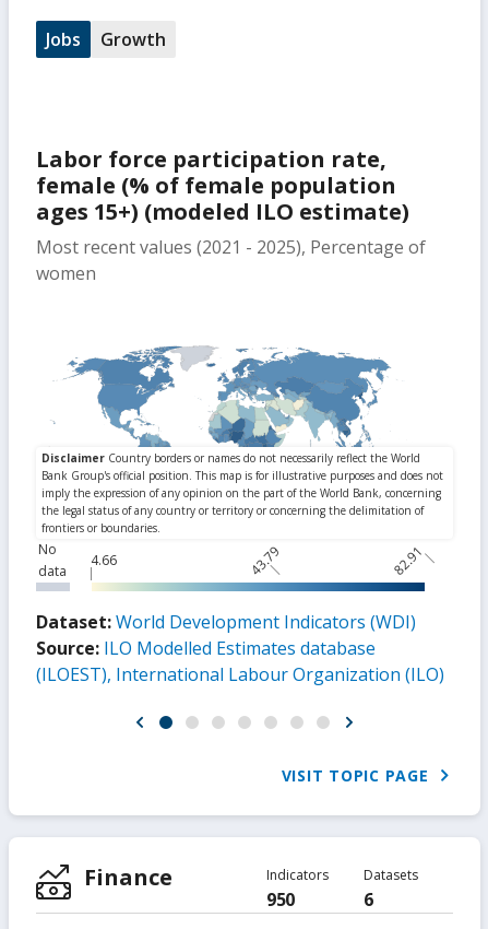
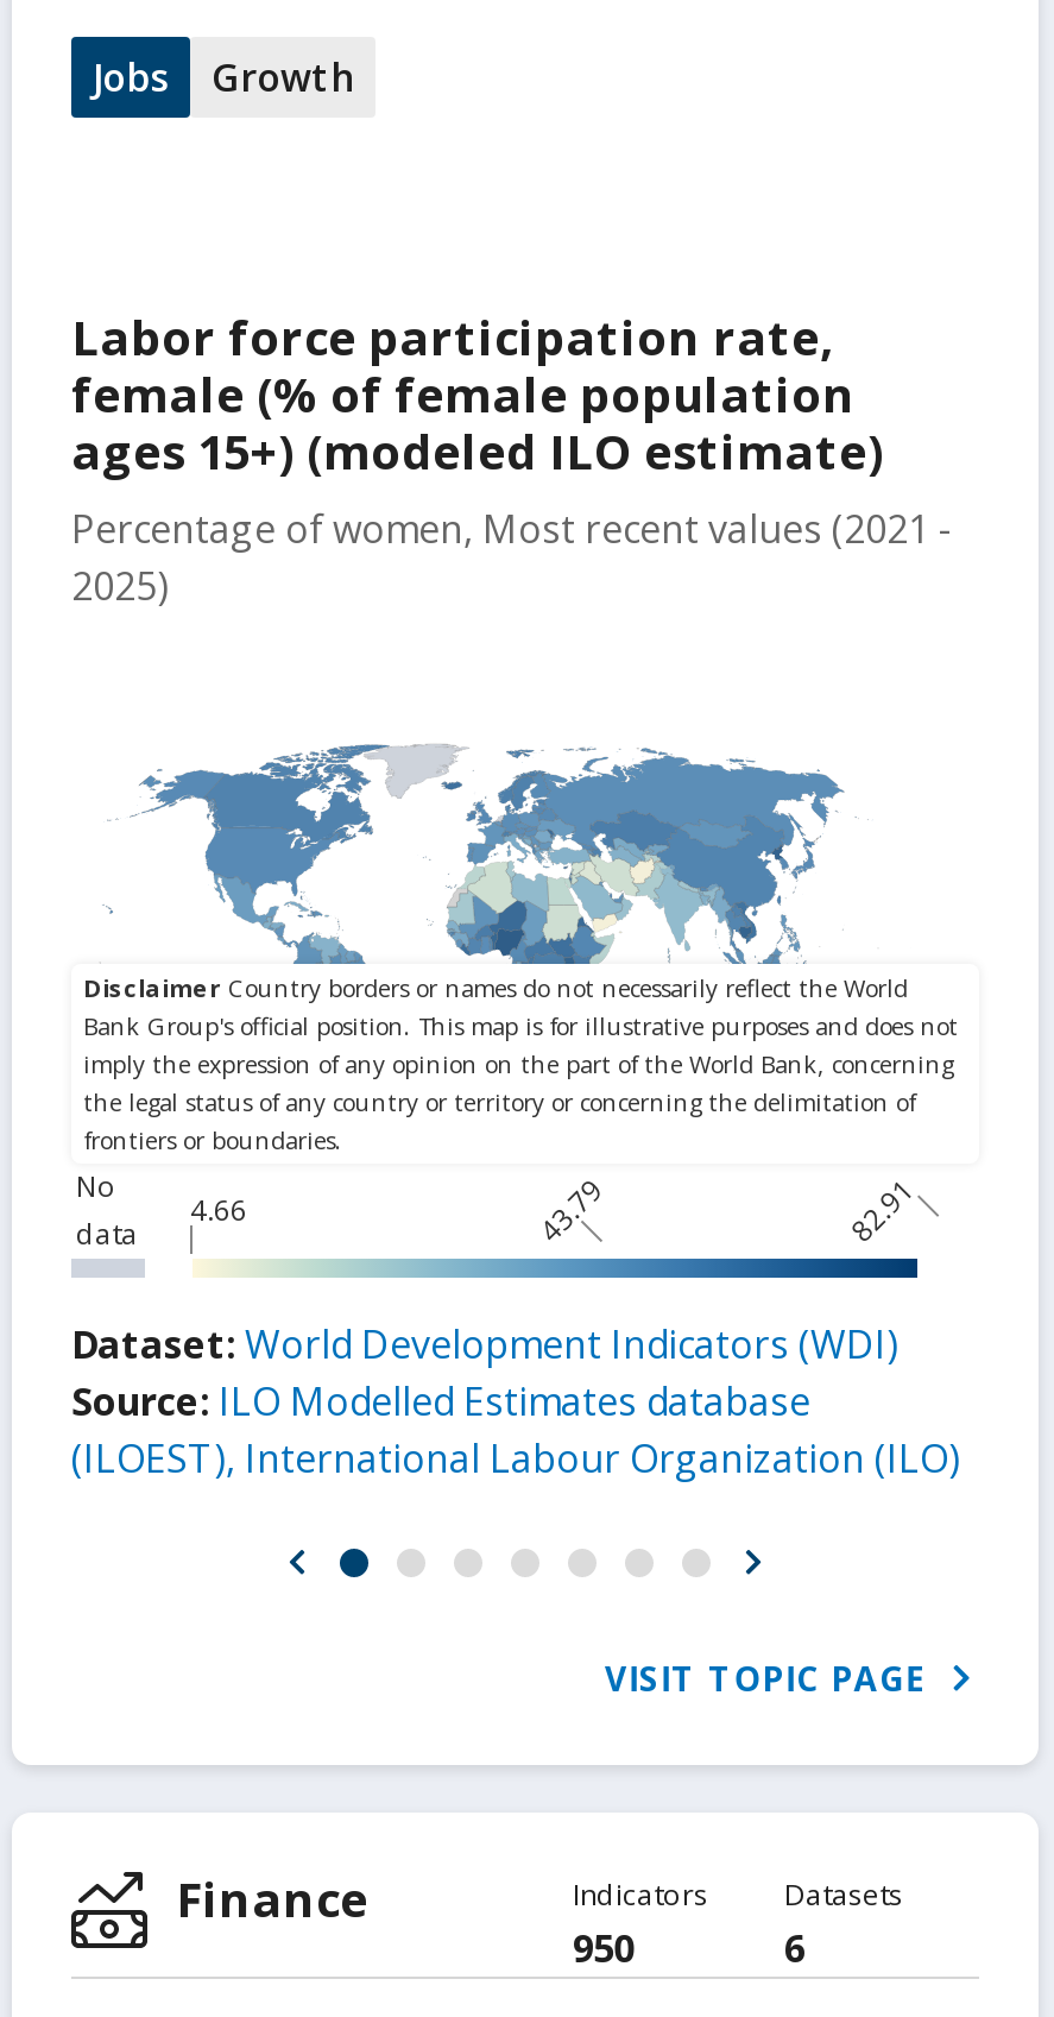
[36,235,426,285] Most recent values (2021 - 2025), Percentage of | women -> [71,503,953,612] Percentage of women, Most recent values (2021 - | 2025)

